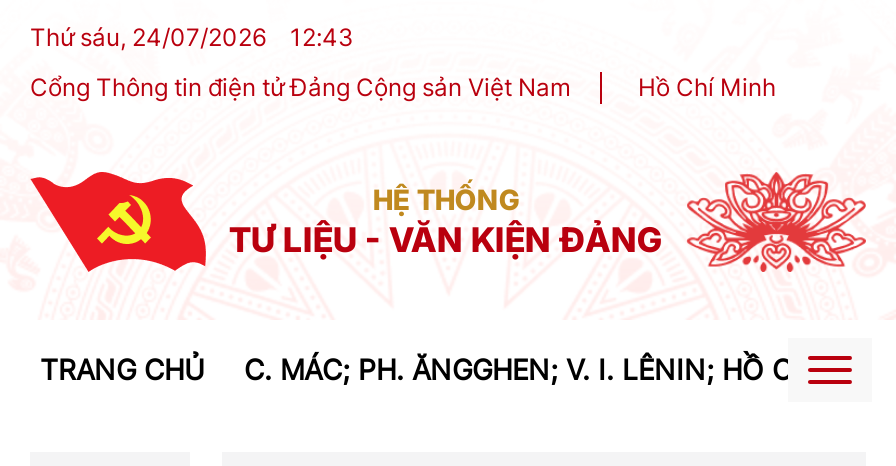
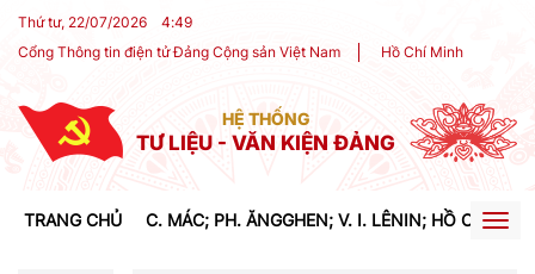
[30,22,266,52] Thứ sáu, 24/07/2026 -> [18,13,147,31] Thứ tư, 22/07/2026
[290,22,354,52] 12:43 -> [161,13,192,31] 4:49

